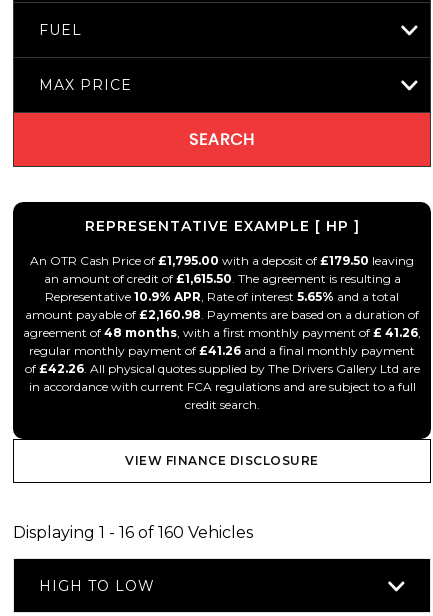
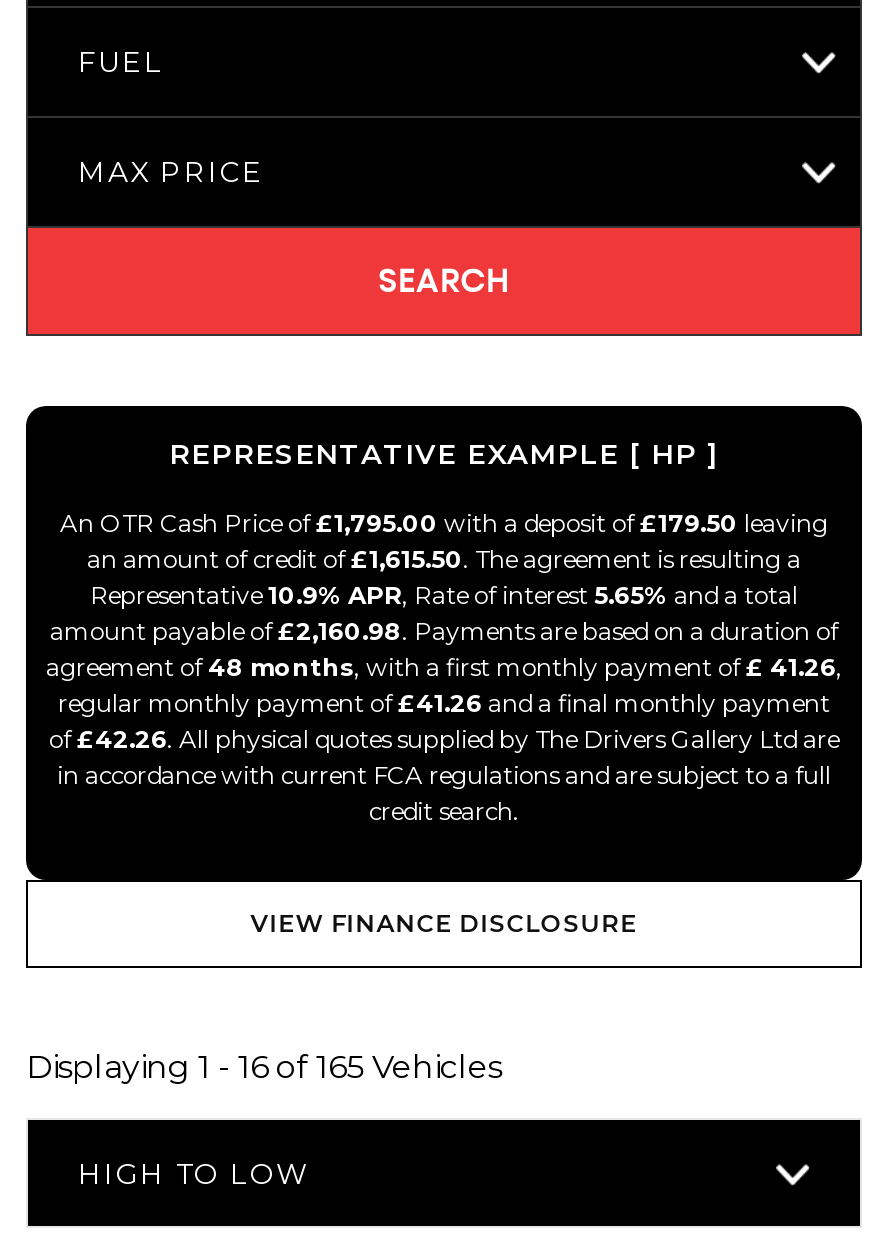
[13,523,253,542] Displaying 1 - 16 of 160 Vehicles -> [26,1048,502,1086] Displaying 1 - 16 of 165 Vehicles

